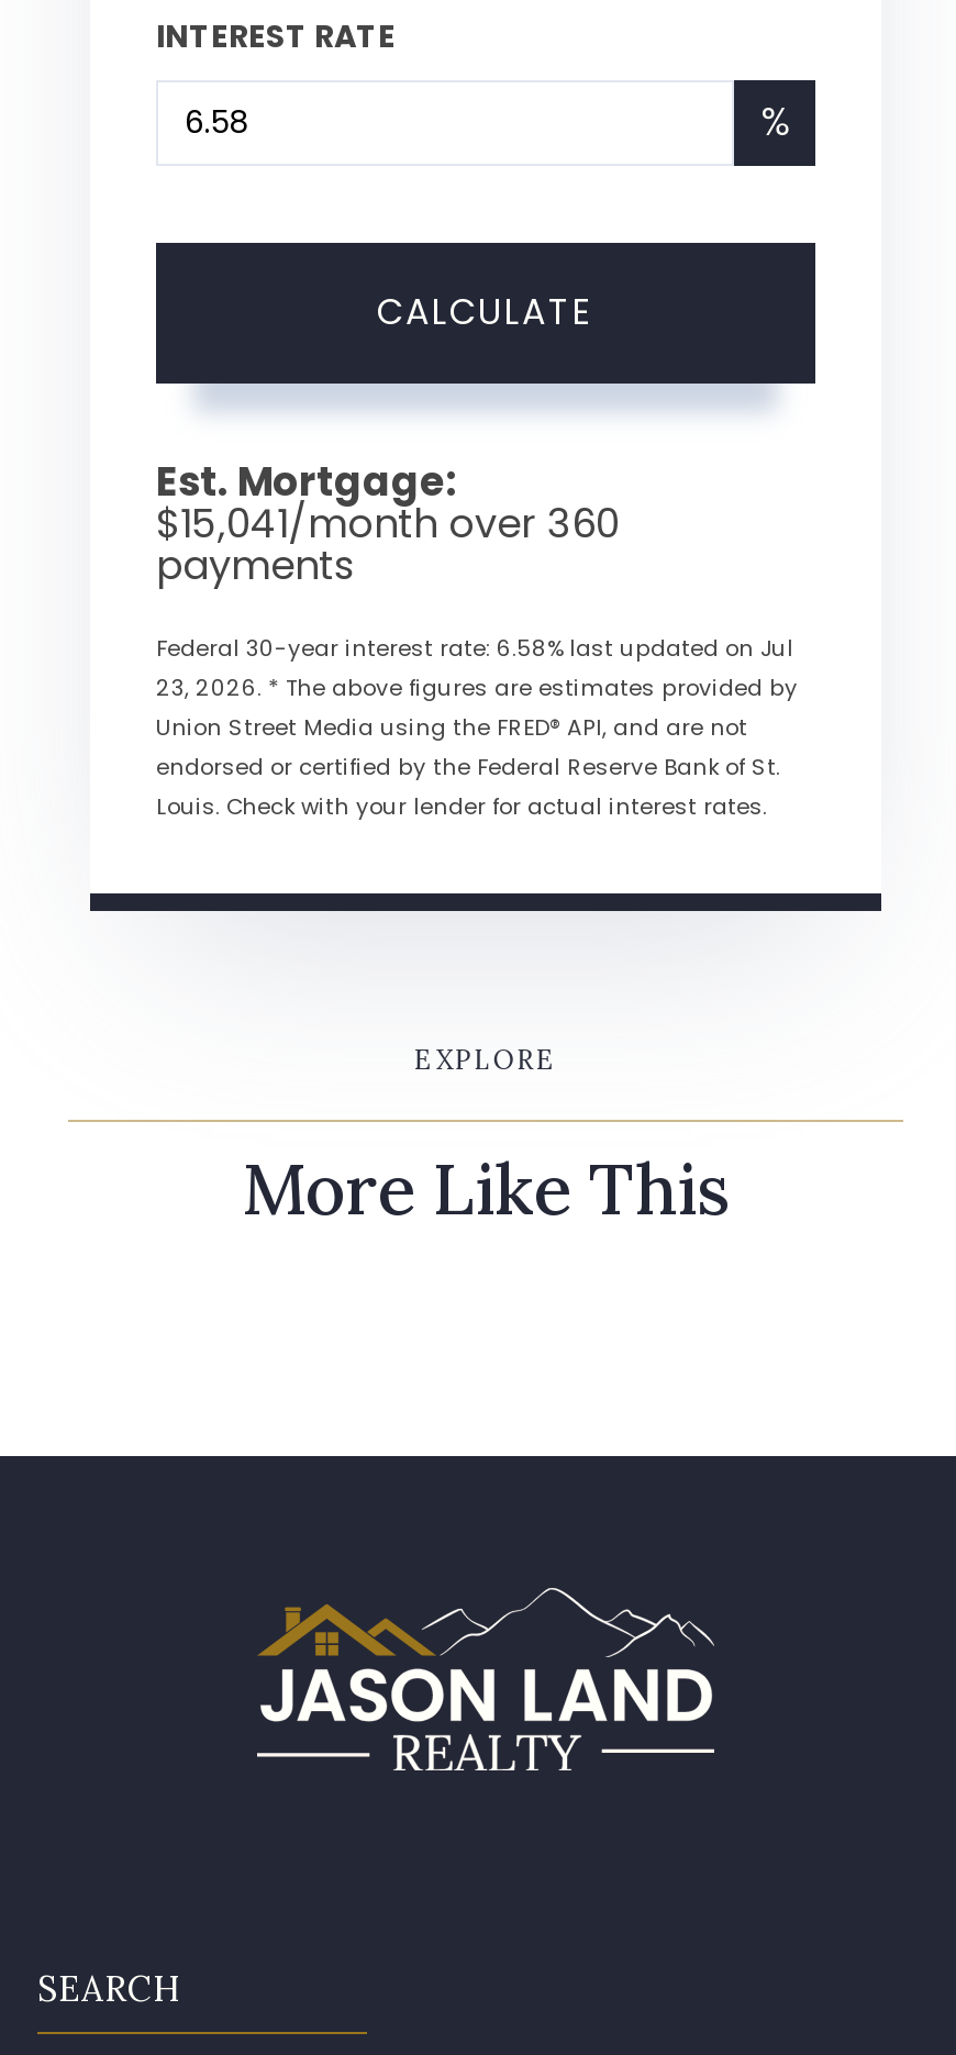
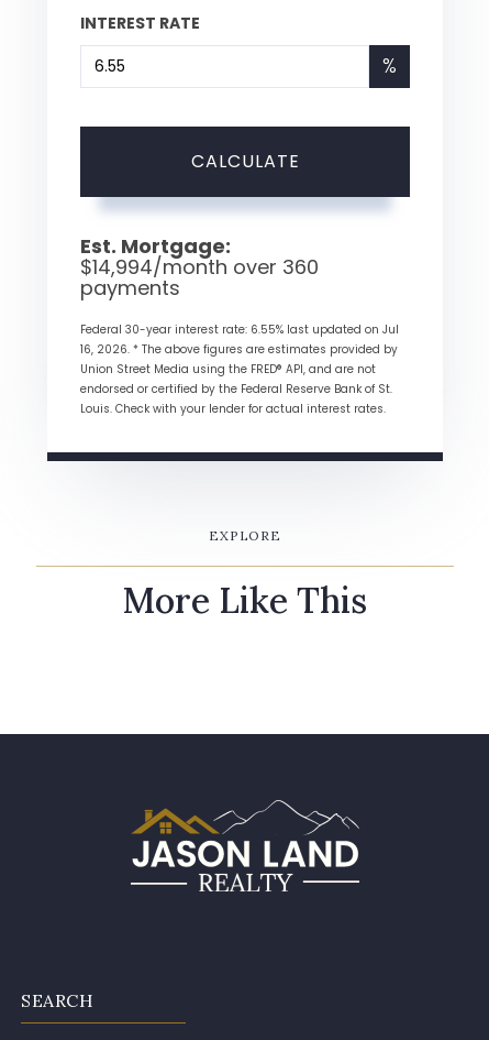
[156,496,620,551] $15,041/month over 360 -> [80,253,319,281] $14,994/month over 360
[156,633,793,666] Federal 30-year interest rate: 6.58% last updated on Jul -> [80,322,399,338] Federal 30-year interest rate: 6.55% last updated on Jul
[156,672,798,705] 23, 2026. * The above figures are estimates provided by -> [80,341,398,358] 16, 2026. * The above figures are estimates provided by

